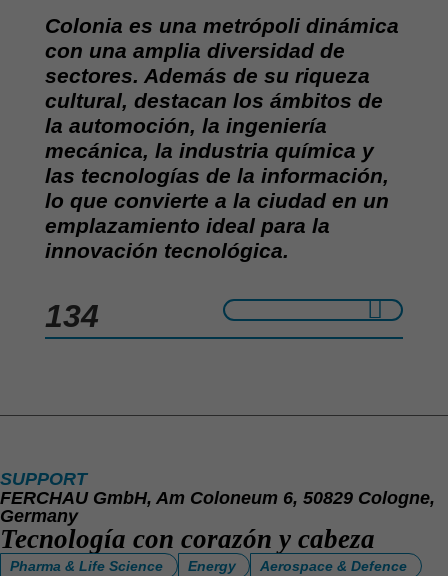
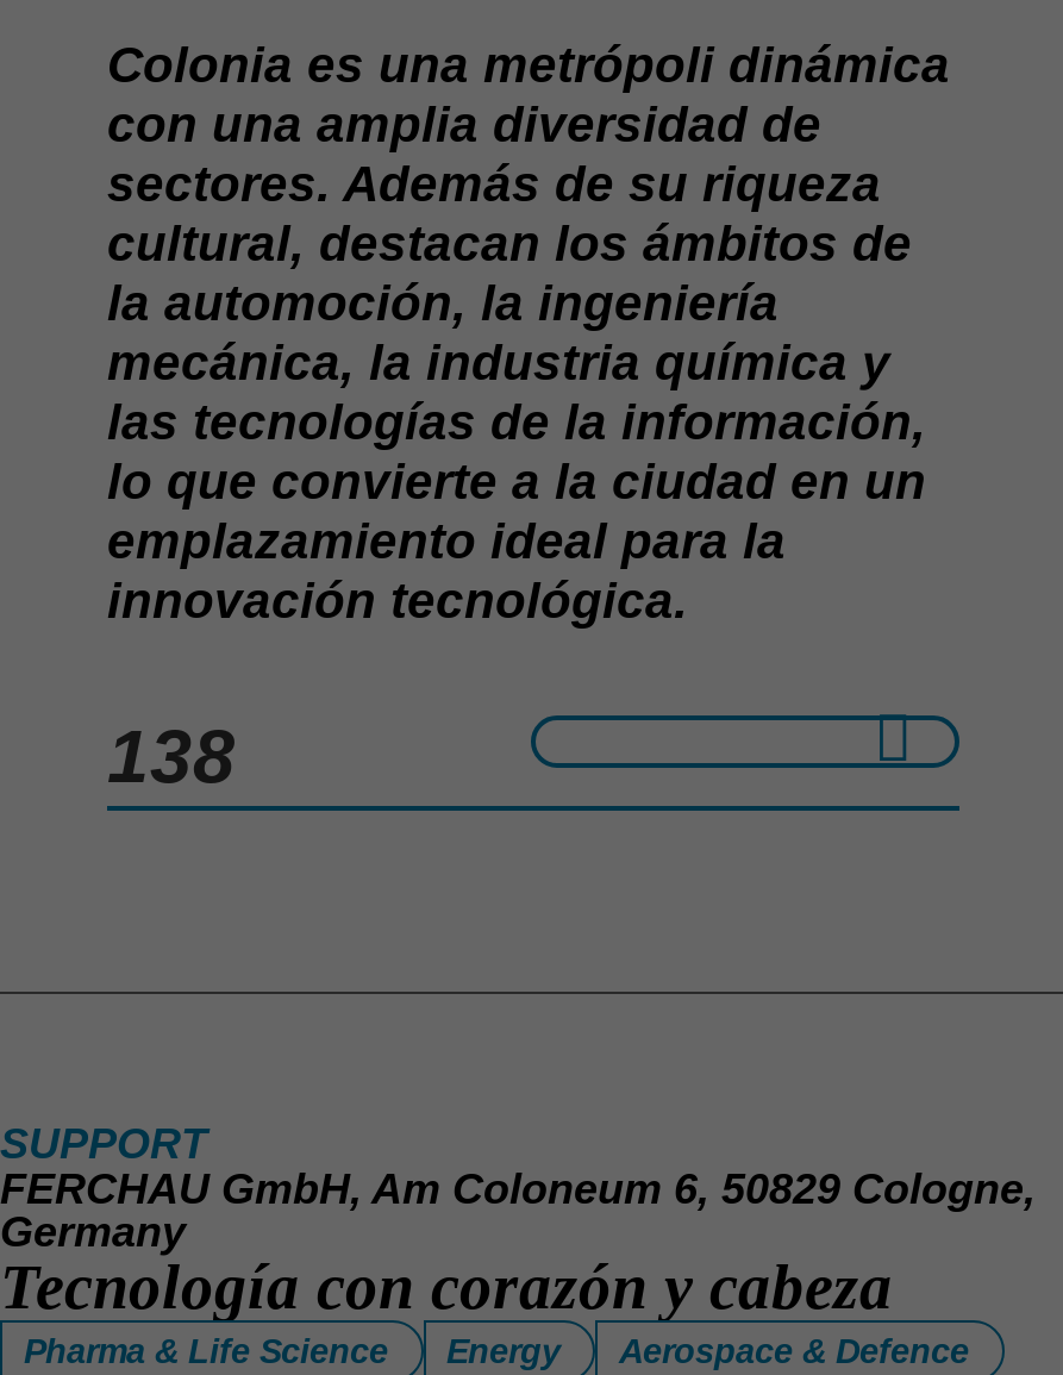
[45,298,99,334] 134 -> [107,713,236,798] 138

